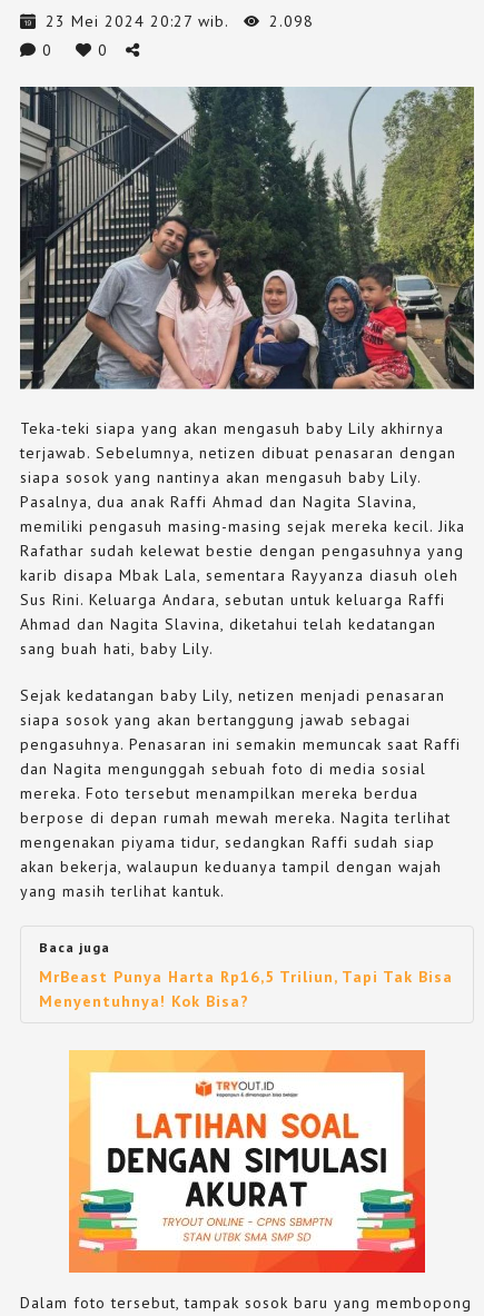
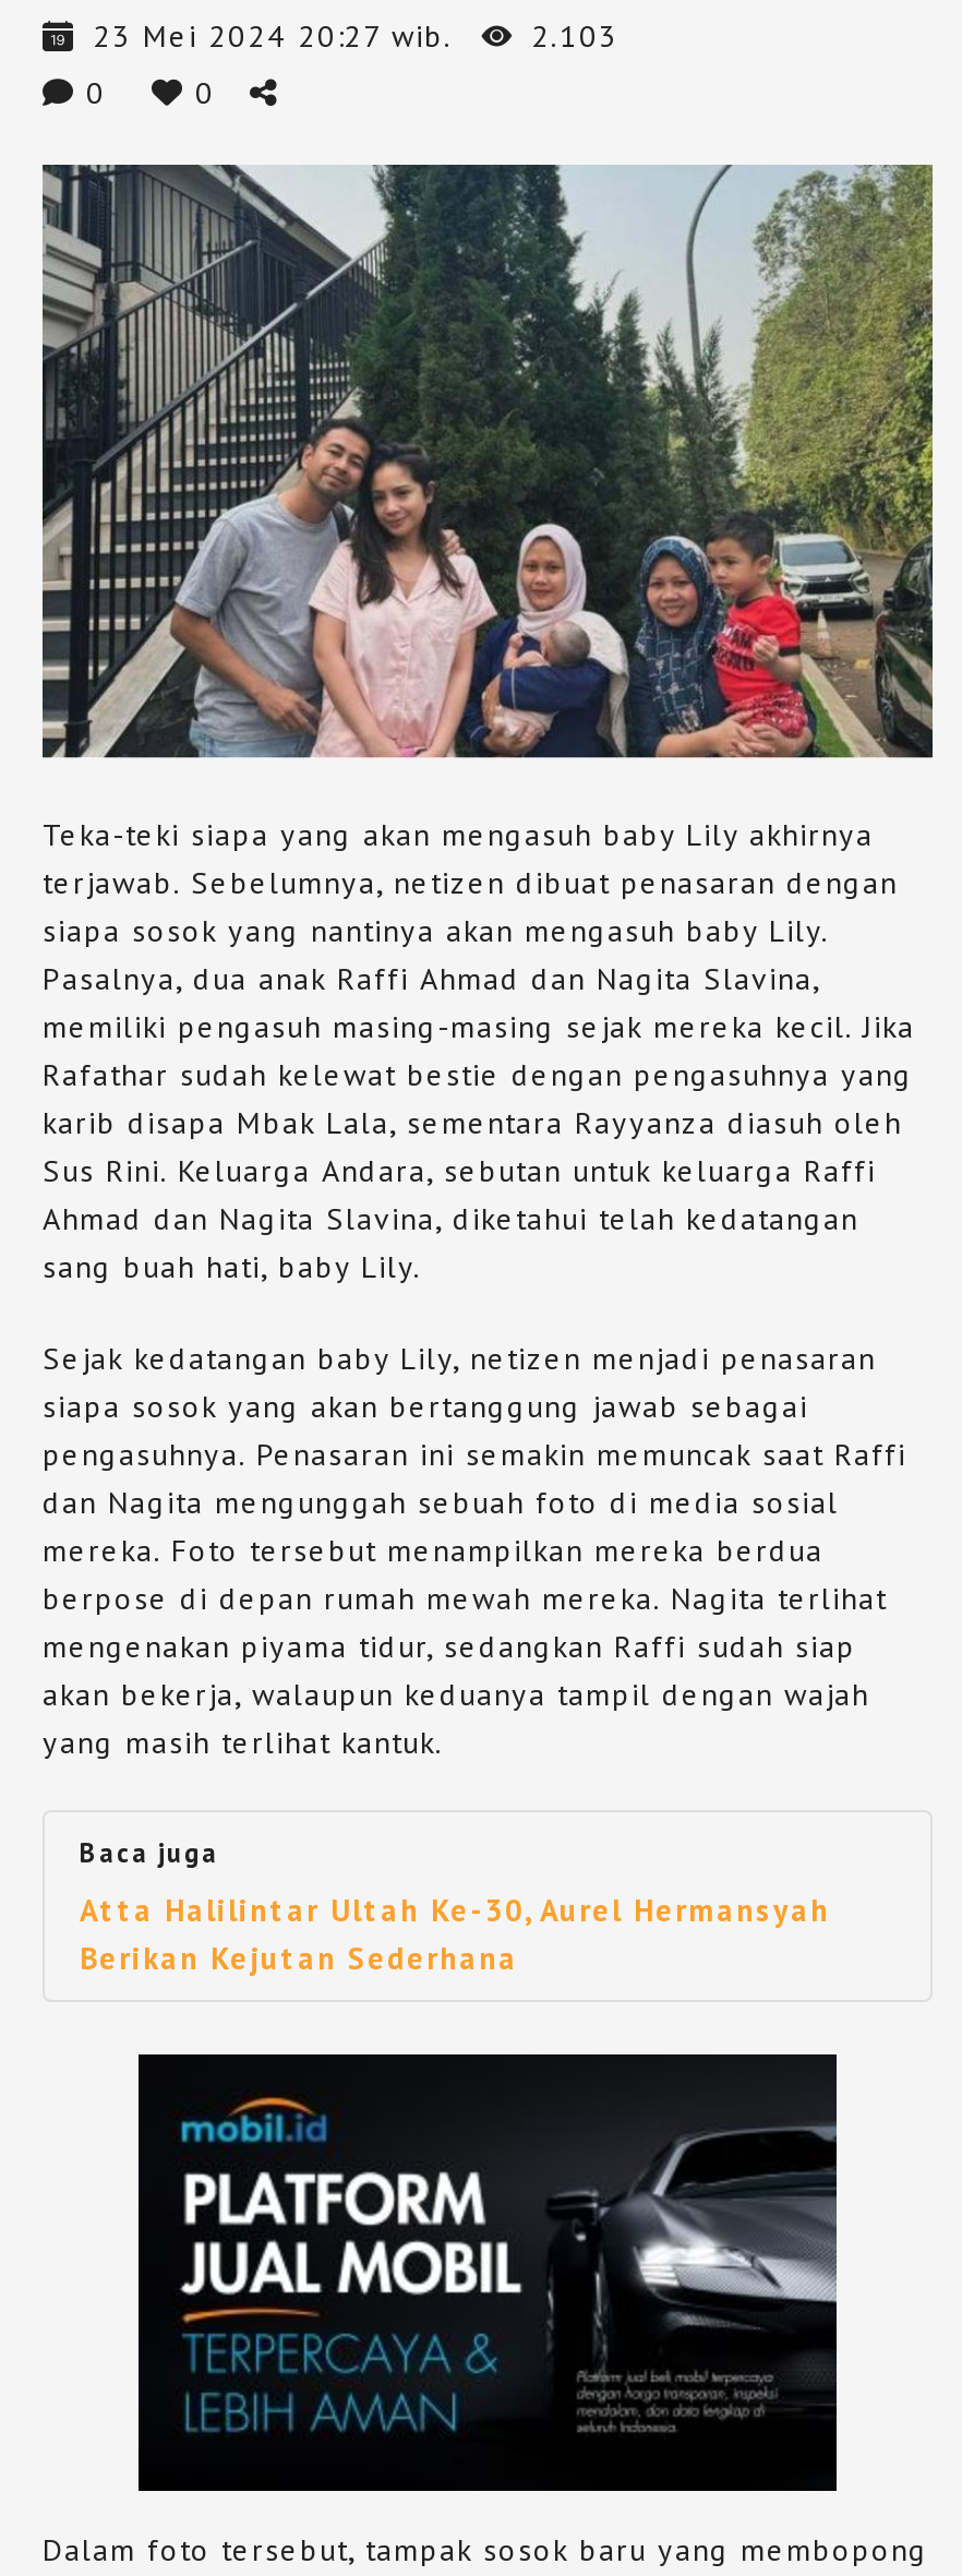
[46,11,314,31] 23 Mei 2024 20:27 wib. 2.098 -> [93,16,618,56] 23 Mei 2024 20:27 wib. 2.103
[39,967,453,1012] MrBeast Punya Harta Rp16,5 Triliun, Tapi Tak Bisa | Menyentuhnya! Kok Bisa? -> [80,1891,830,1979] Atta Halilintar Ultah Ke-30, Aurel Hermansyah | Berikan Kejutan Sederhana
[68,1049,426,1274] [image] -> [136,2052,839,2493] [image]

